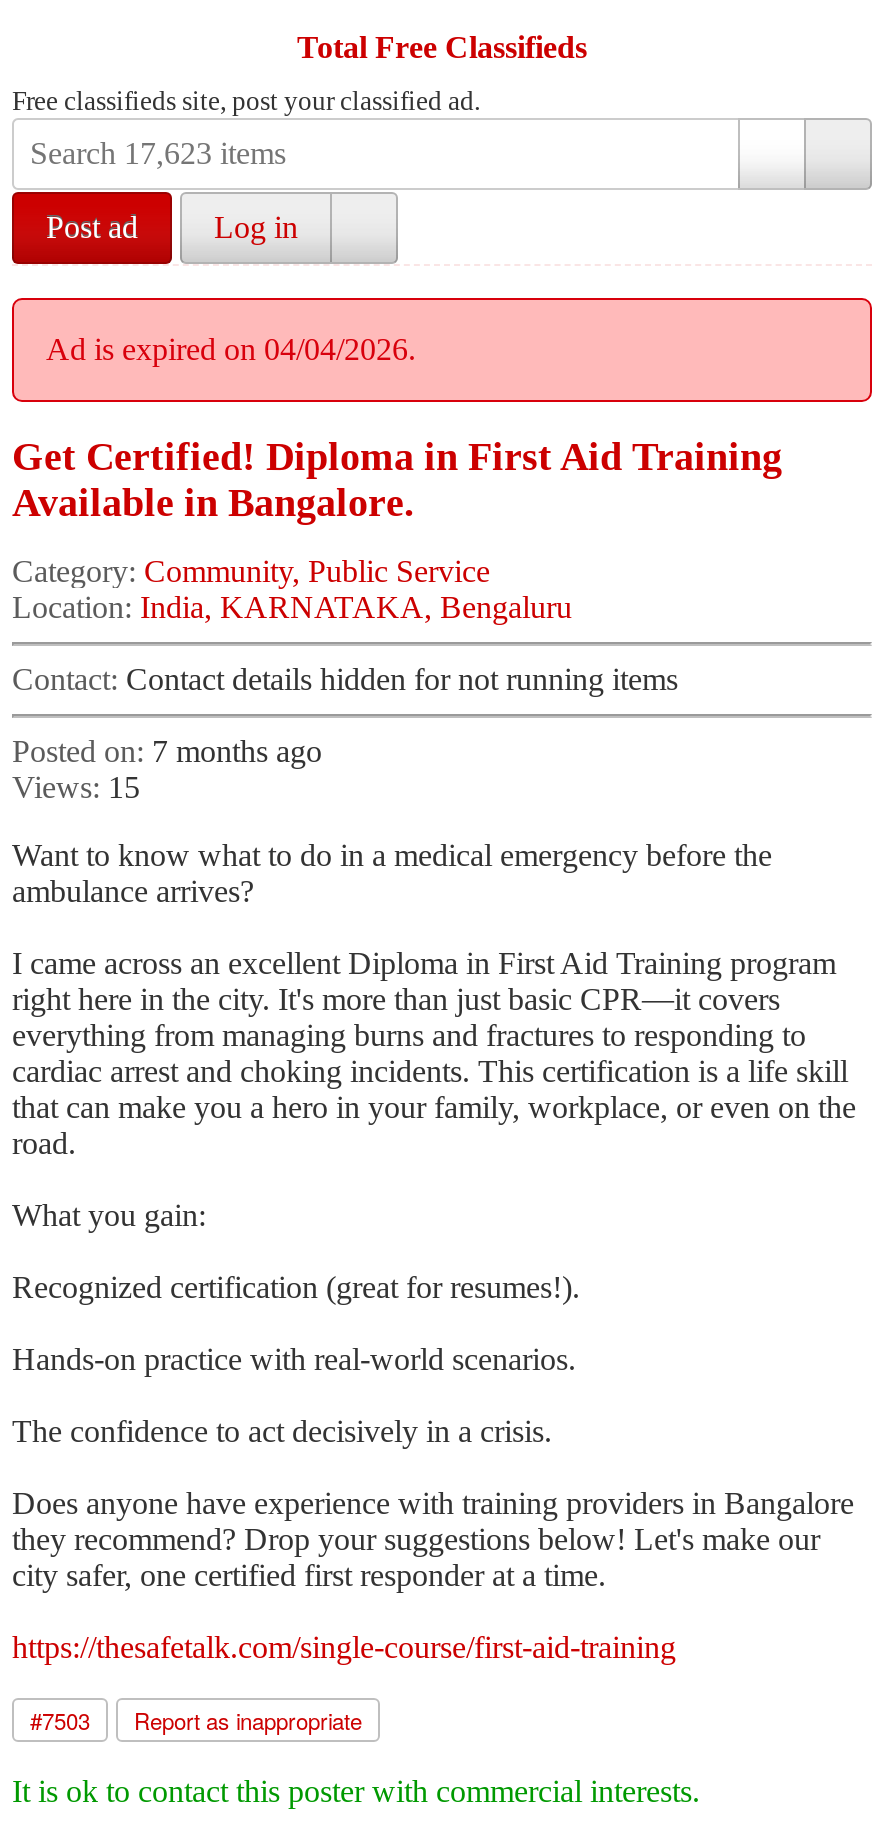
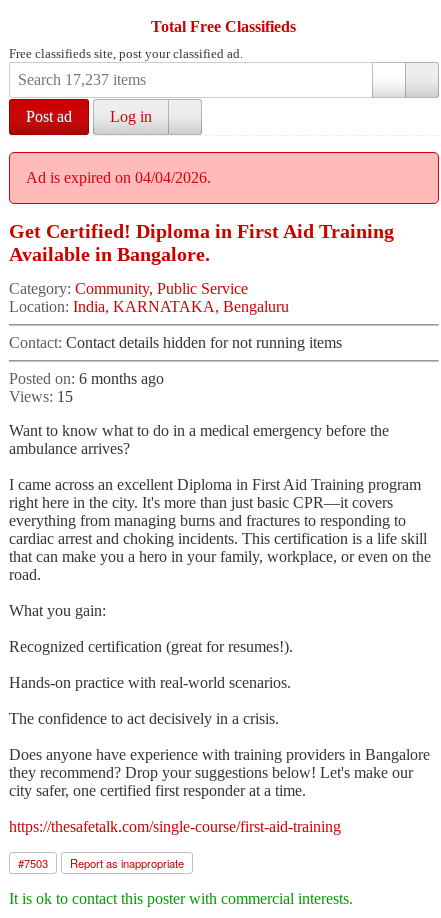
[12,733,322,767] Posted on: 7 months ago -> [9,370,164,387] Posted on: 6 months ago

